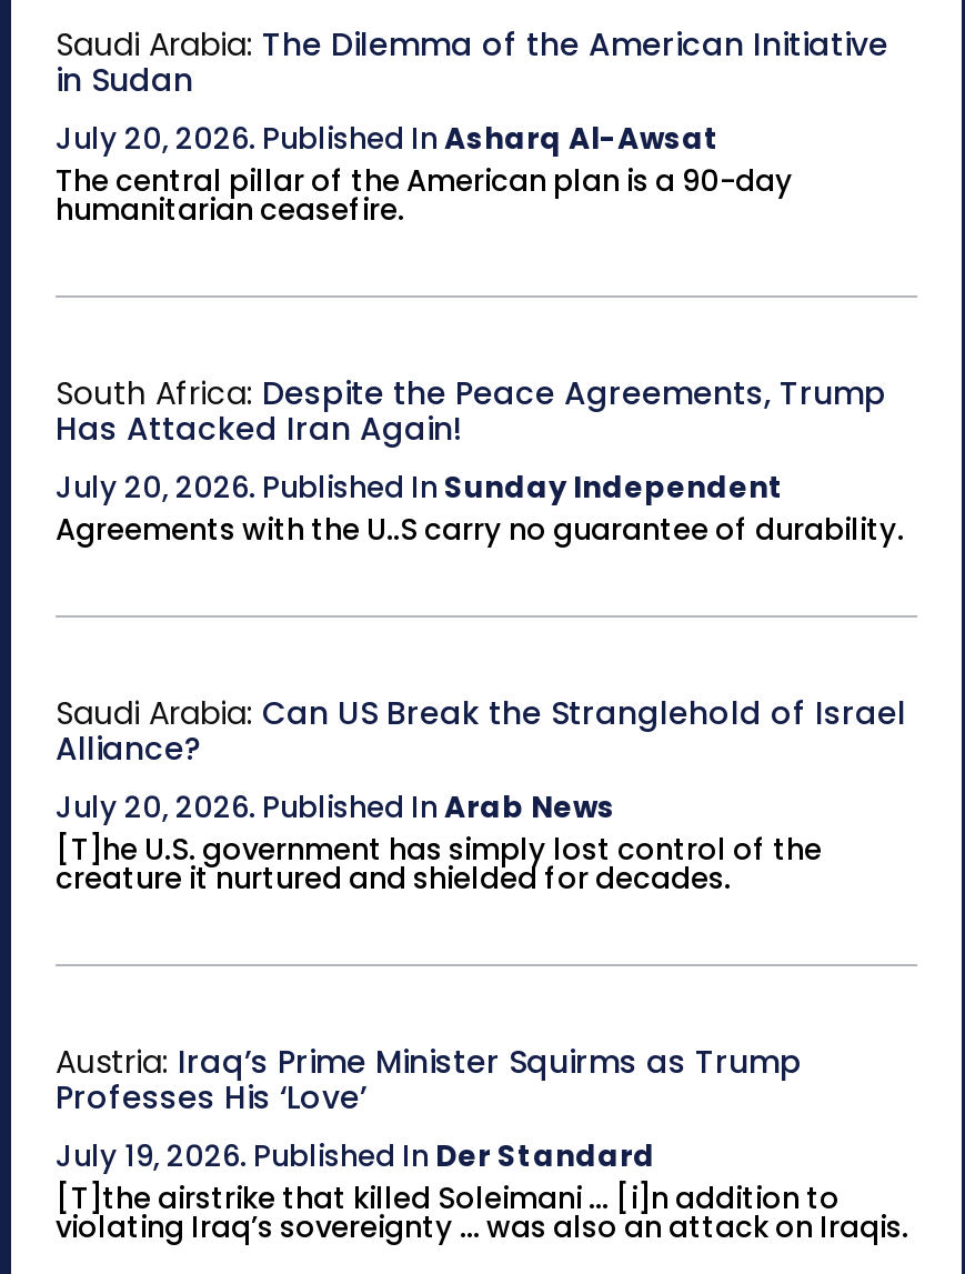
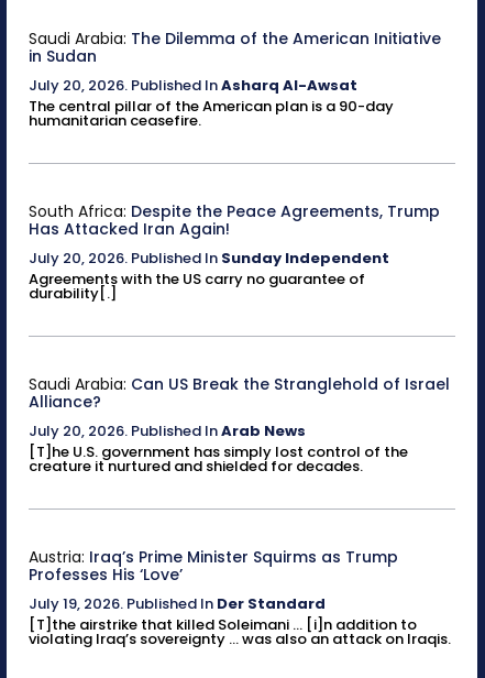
[56,509,904,551] Agreements with the U..S carry no guarantee of durability. -> [29,269,365,304] Agreements with the US carry no guarantee of | durability[.]

